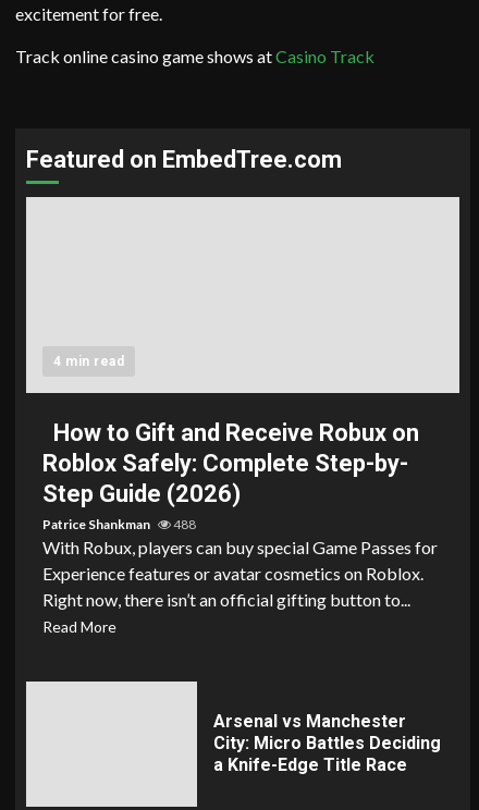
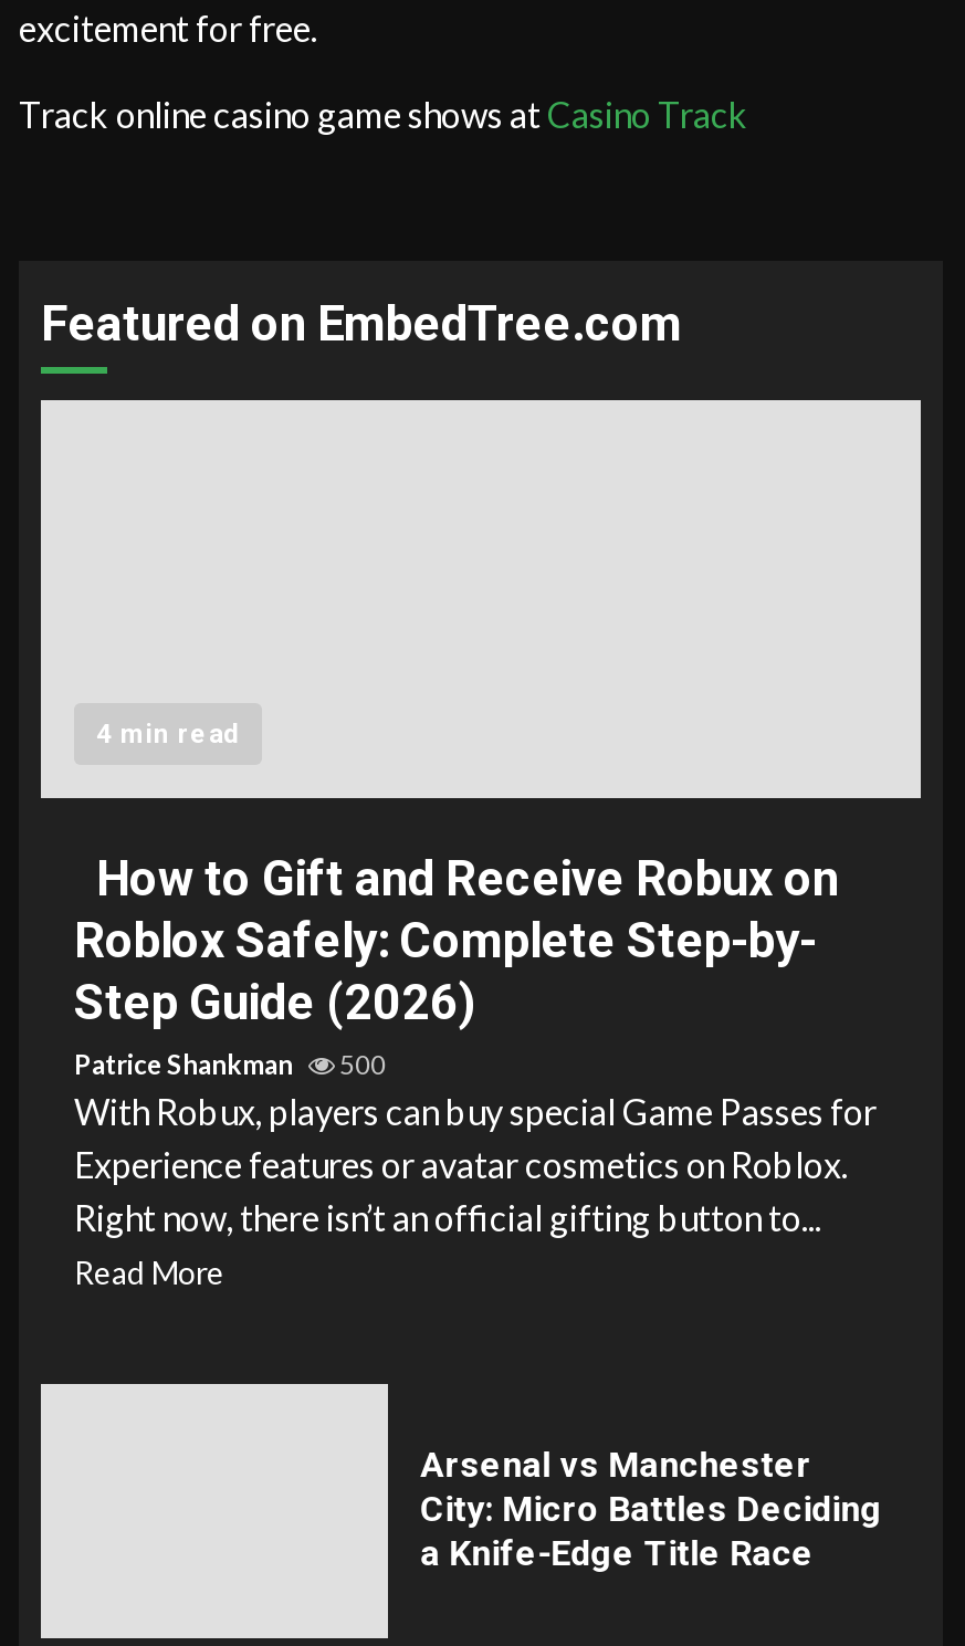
[42,516,196,532] Patrice Shankman 488 -> [74,1048,386,1081] Patrice Shankman 500

